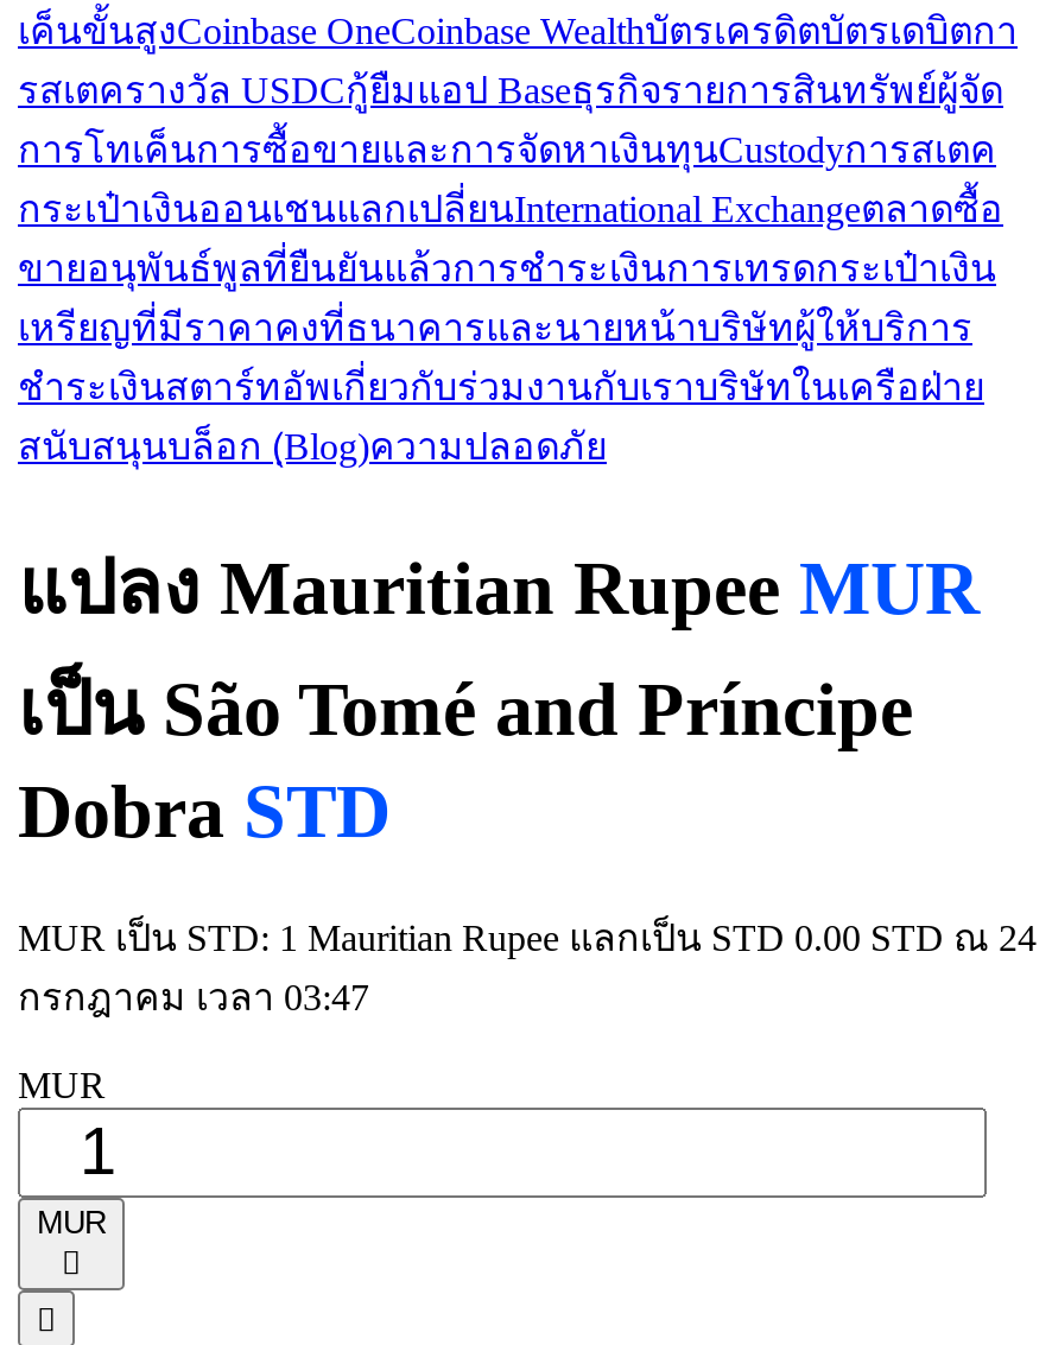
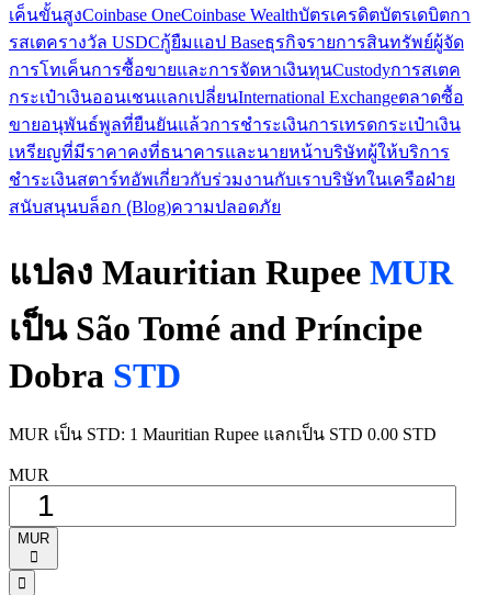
[18,917,1037,1017] MUR เป็น STD: 1 Mauritian Rupee แลกเป็น STD 0.00 STD ณ 24 | กรกฎาคม เวลา 03:47 -> [9,425,437,443] MUR เป็น STD: 1 Mauritian Rupee แลกเป็น STD 0.00 STD

